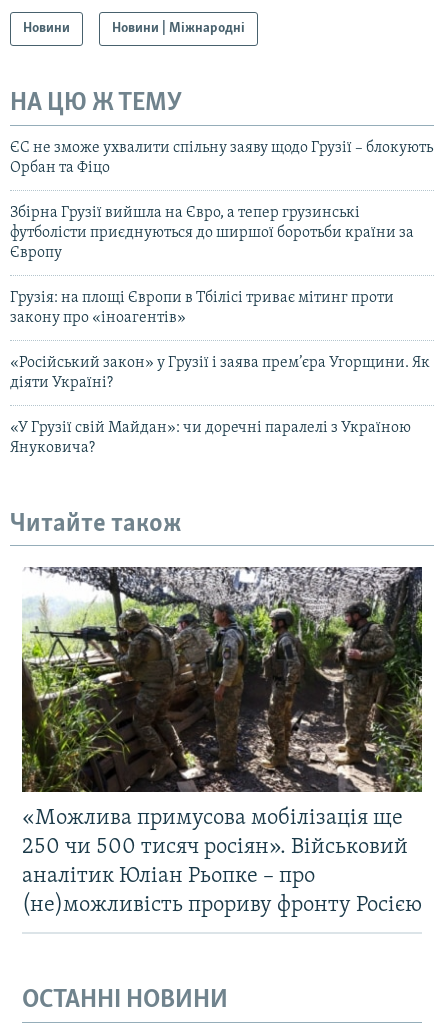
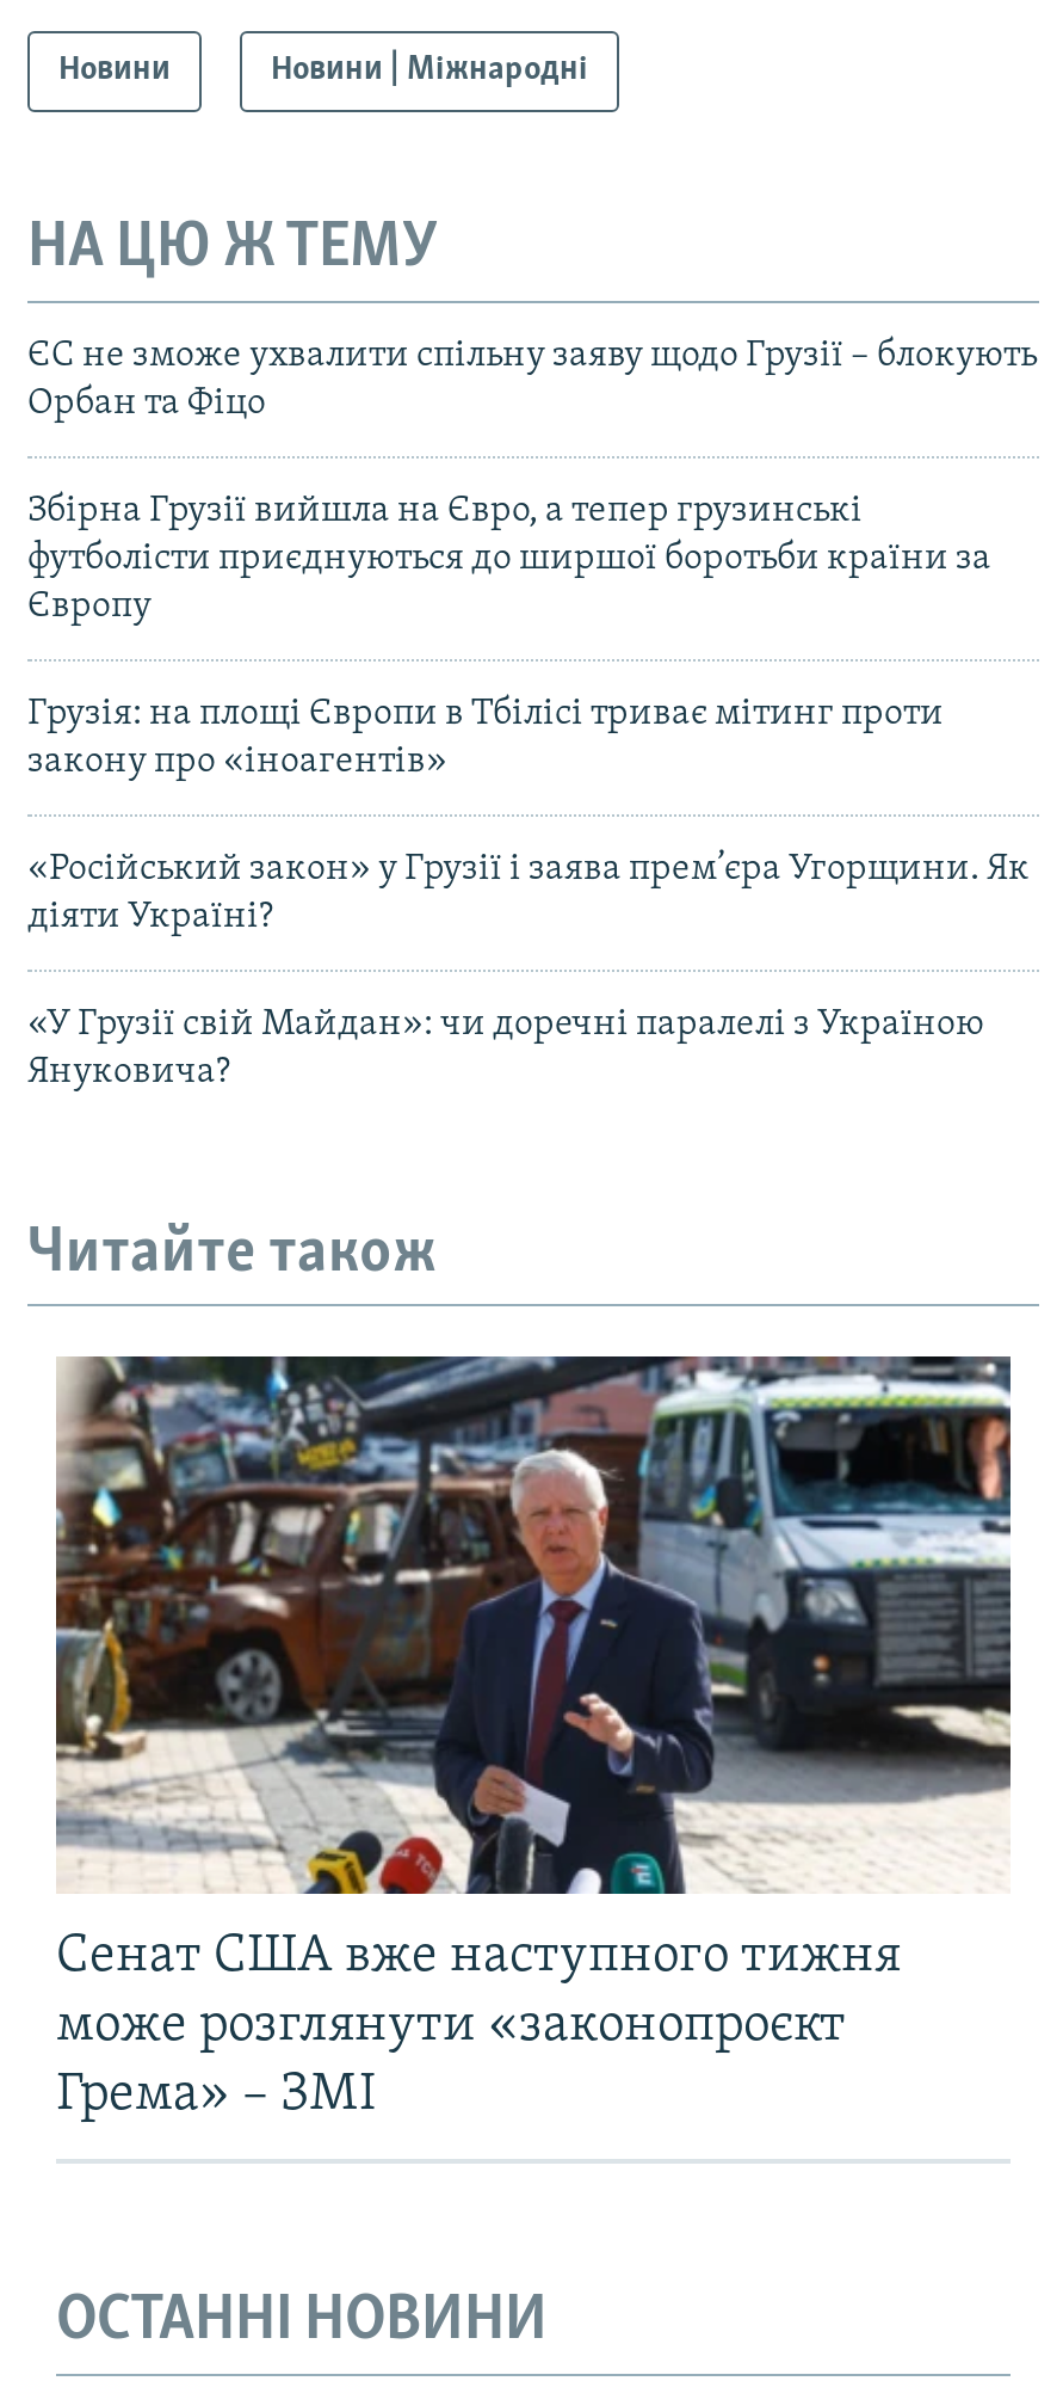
[21,566,423,917] [image] | «Можлива примусова мобілізація ще | 250 чи 500 тисяч росіян». Військовий | аналітик Юліан Рьопке – про | (не)можливість прориву фронту Росією -> [54,1354,1011,2124] [image] | Сенат CША вже наступного тижня | може розглянути «законопроєкт | Грема» – ЗМІ

